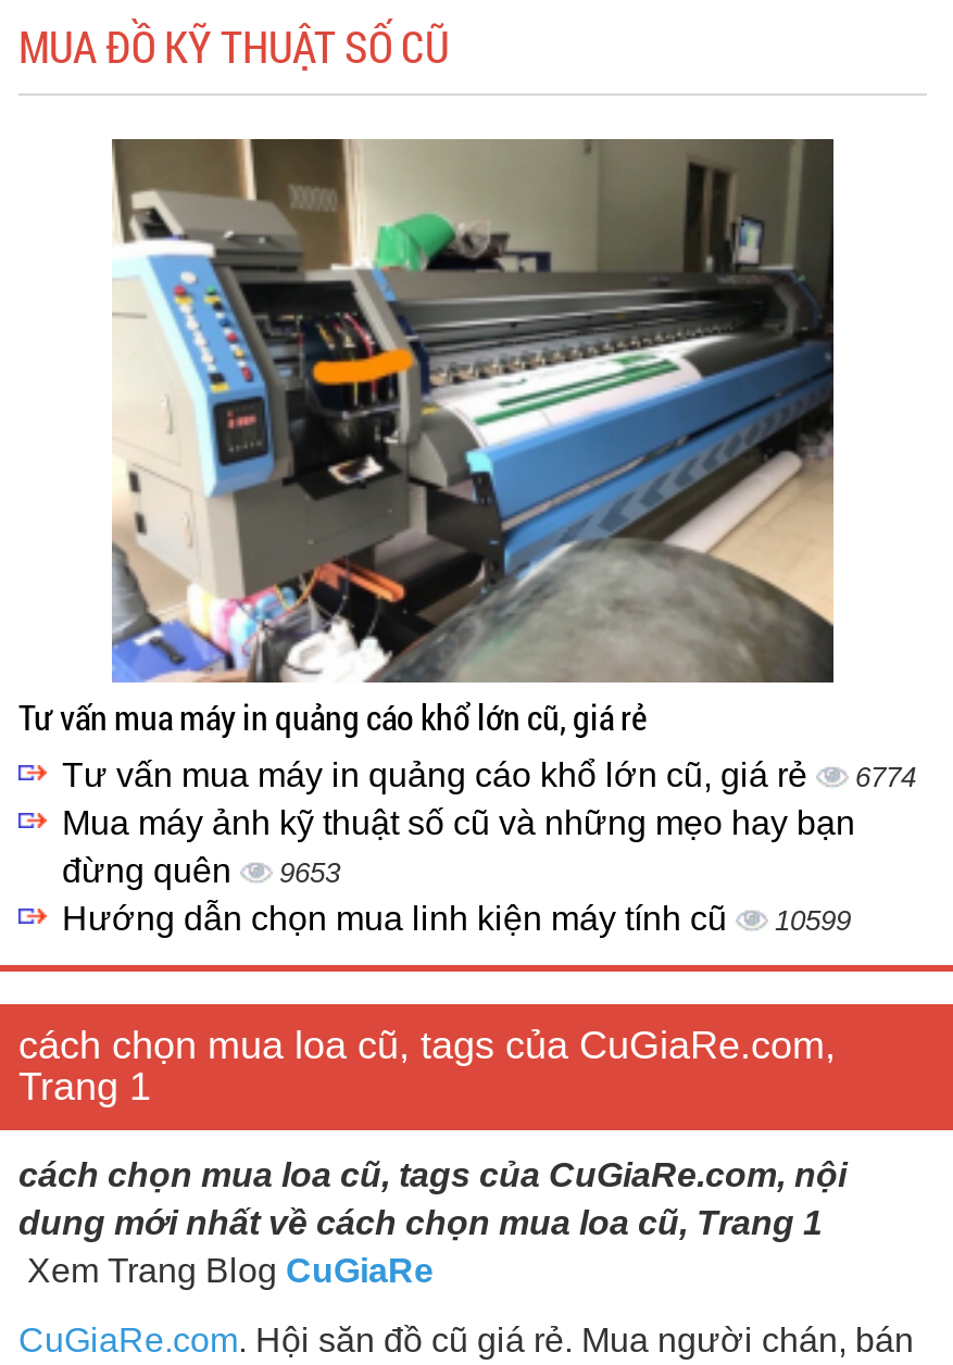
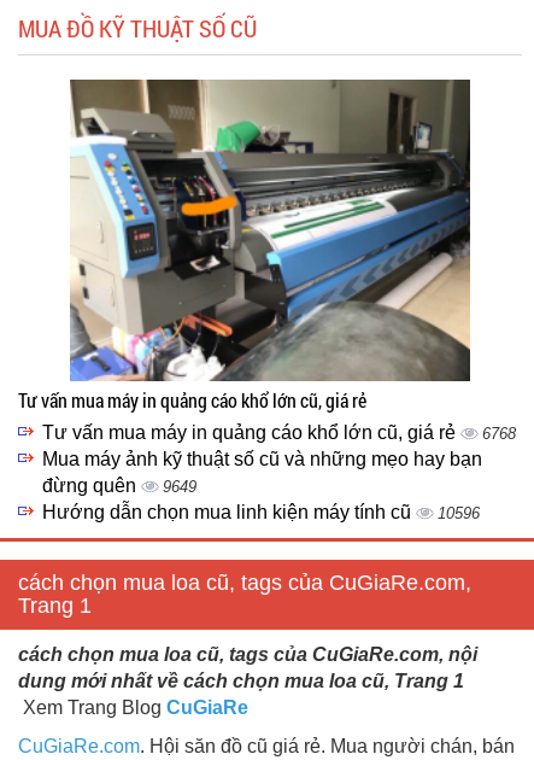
[62,756,916,793] Tư vấn mua máy in quảng cáo khổ lớn cũ, giá rẻ 6774 -> [42,422,516,443] Tư vấn mua máy in quảng cáo khổ lớn cũ, giá rẻ 6768
[62,852,340,889] đừng quên 9653 -> [42,475,196,496] đừng quên 9649
[62,900,851,937] Hướng dẫn chọn mua linh kiện máy tính cũ 10599 -> [42,502,480,522] Hướng dẫn chọn mua linh kiện máy tính cũ 10596

